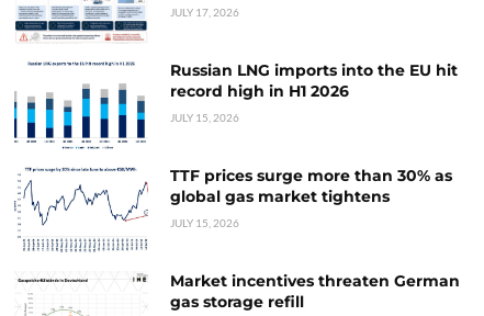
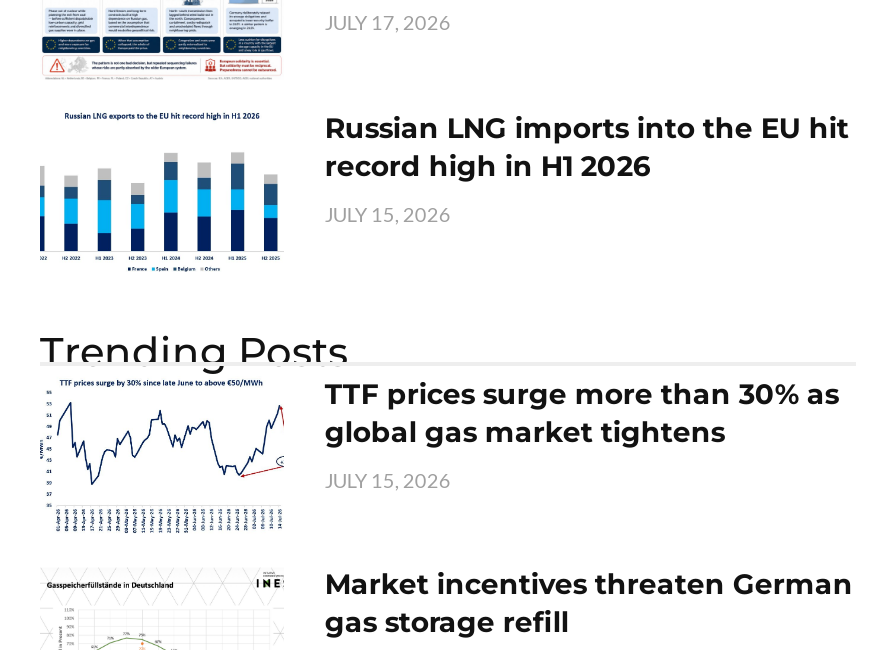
none -> [40,328,348,376] Trending Posts

